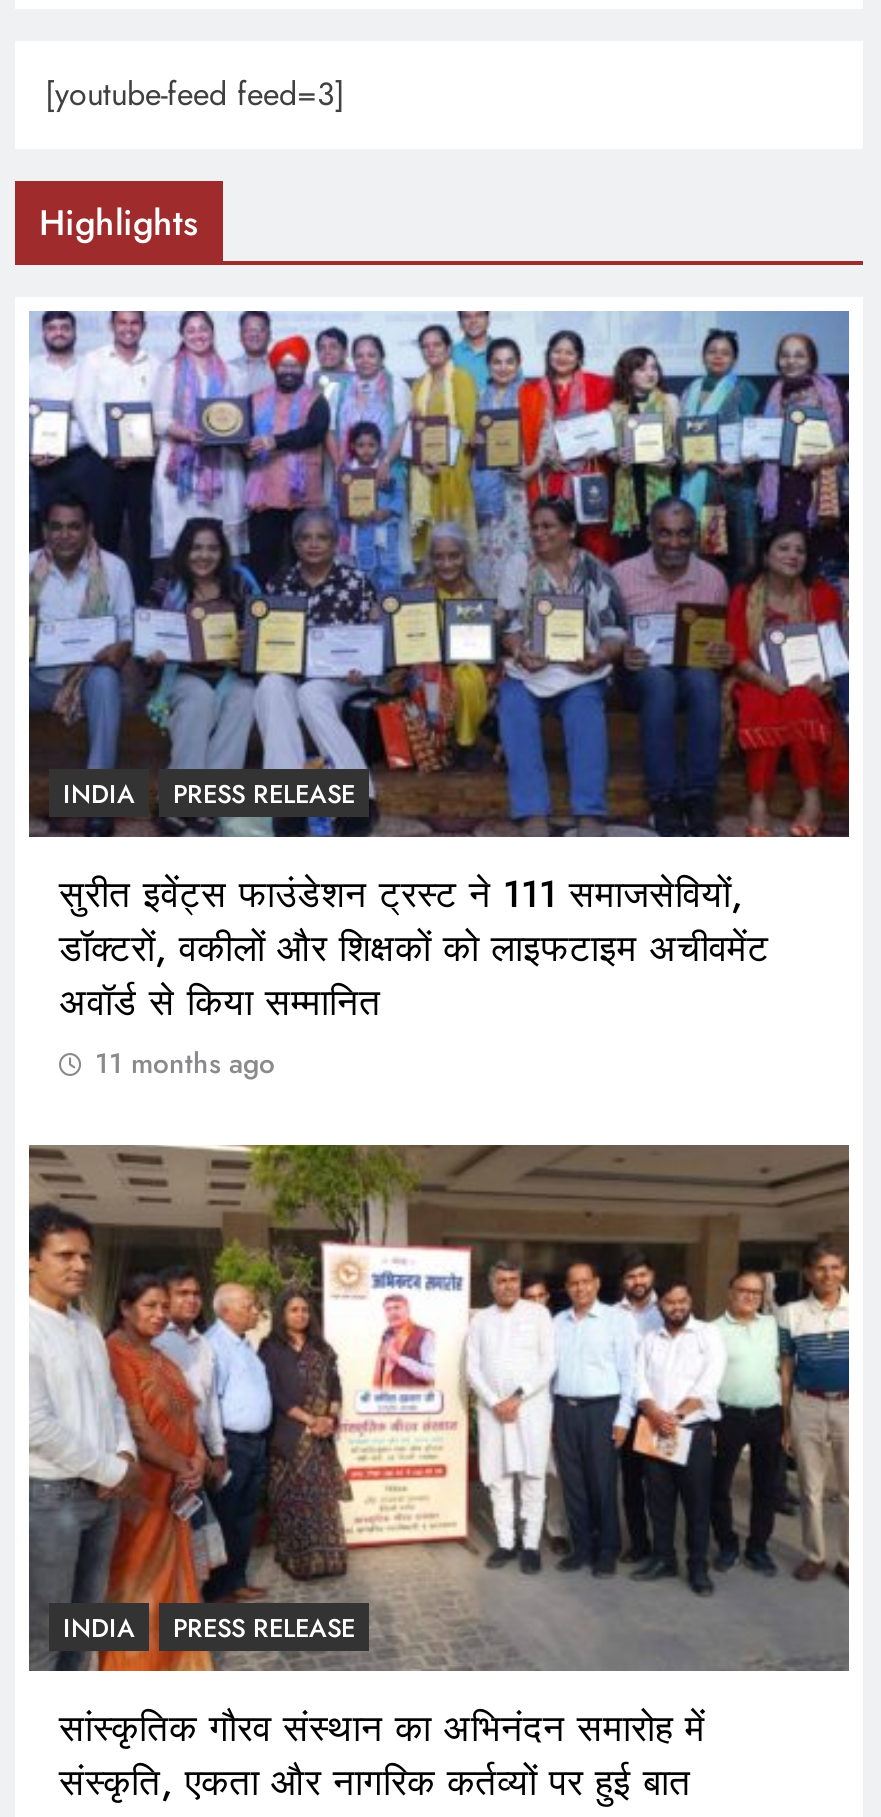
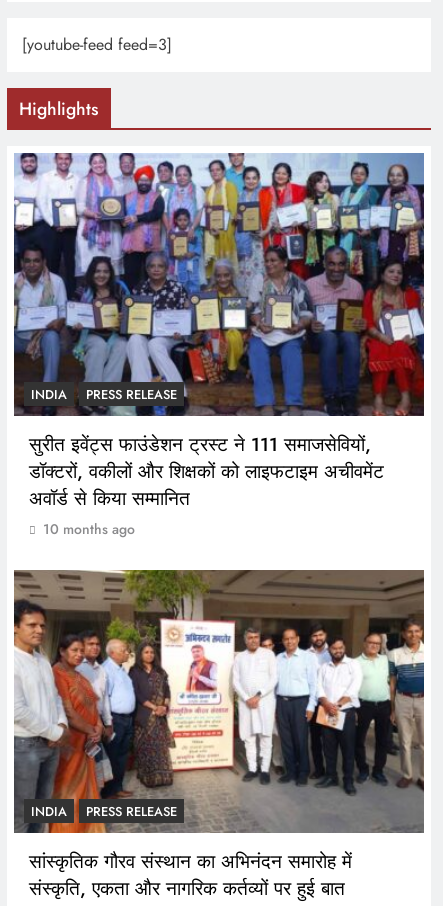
[95,1043,275,1083] 11 months ago -> [43,519,135,539] 10 months ago

